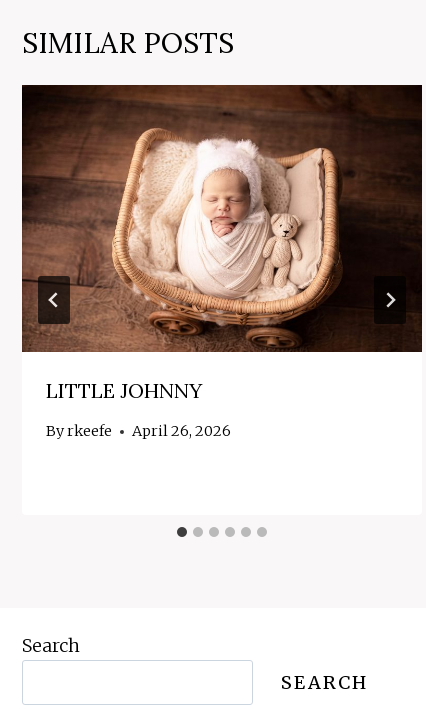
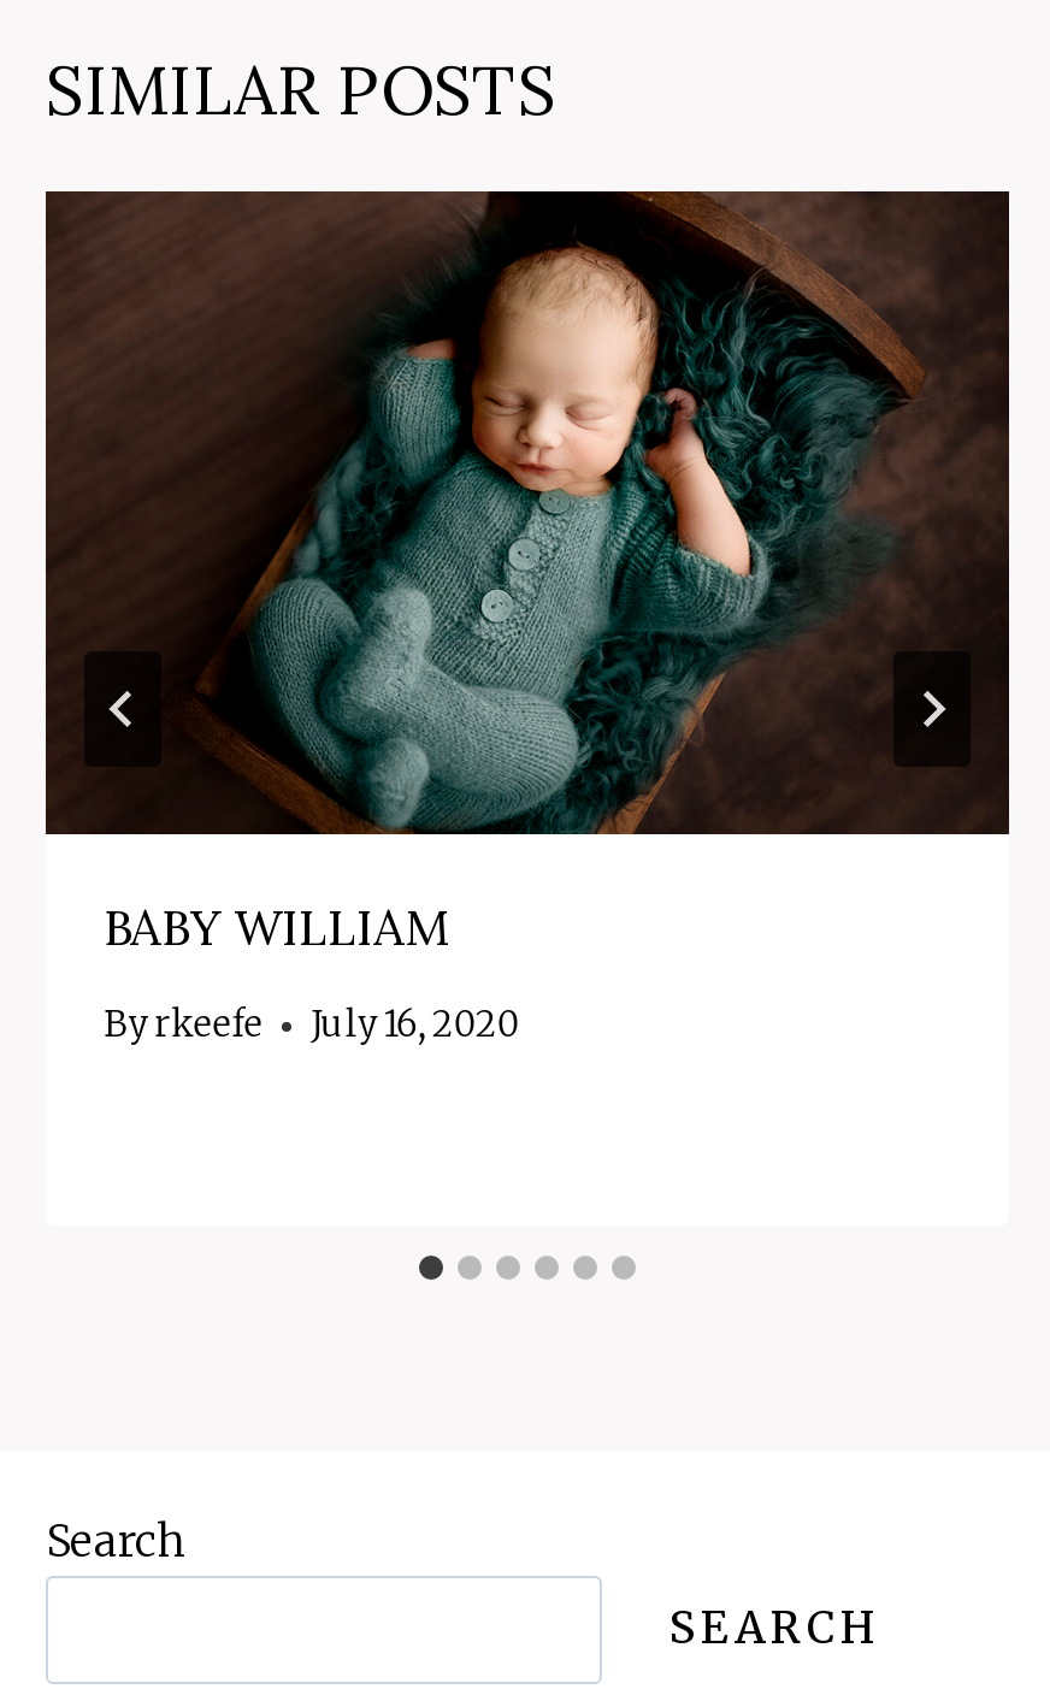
[22,85,398,403] [image] | LITTLE JOHNNY -> [46,191,954,957] [image] | BABY WILLIAM
[46,422,231,440] By rkeefe April 26, 2026 -> [104,1004,518,1047] By rkeefe July 16, 2020

